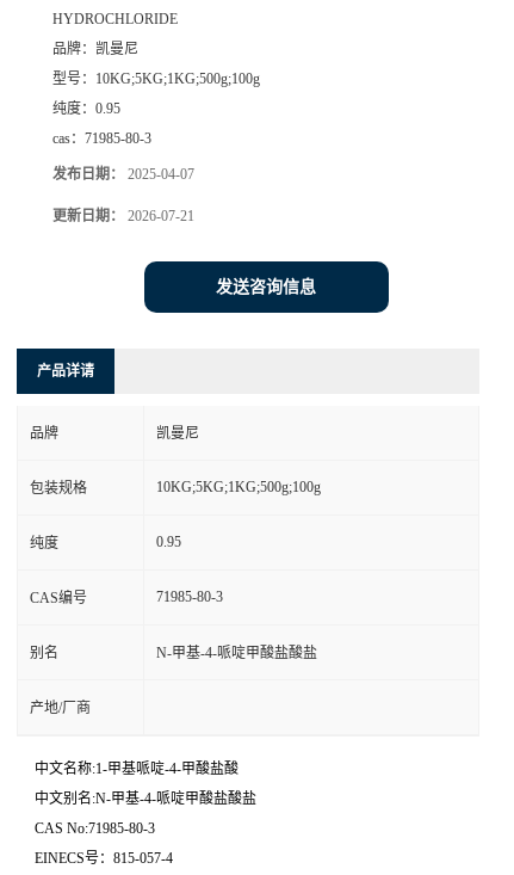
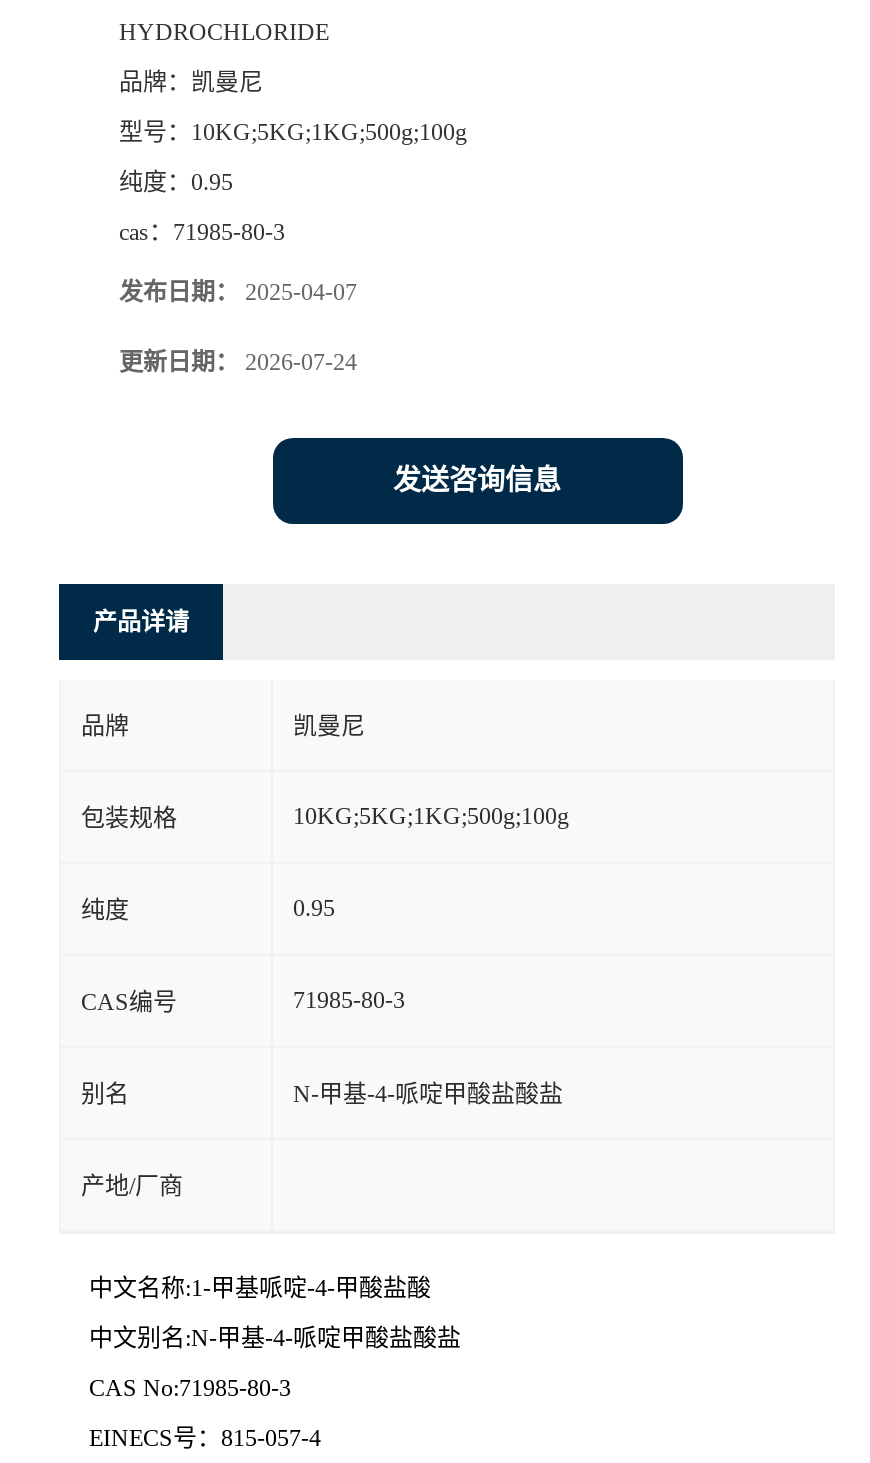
[52,207,194,224] 更新日期：2026-07-21 -> [119,347,357,375] 更新日期：2026-07-24

